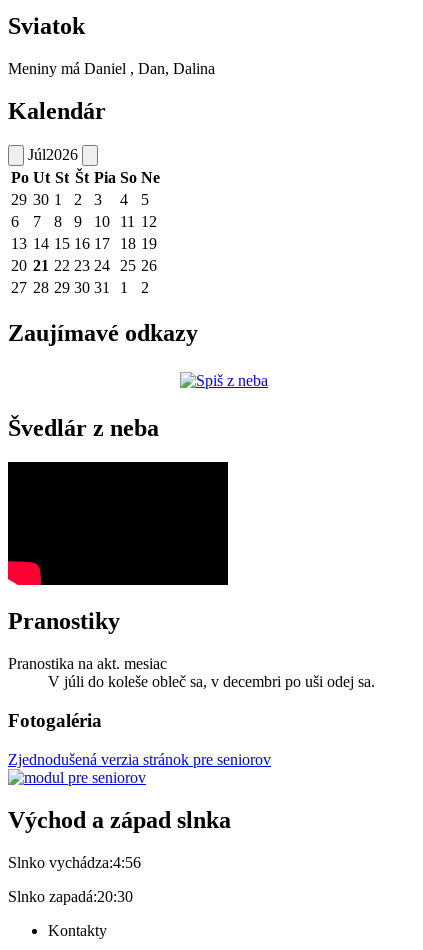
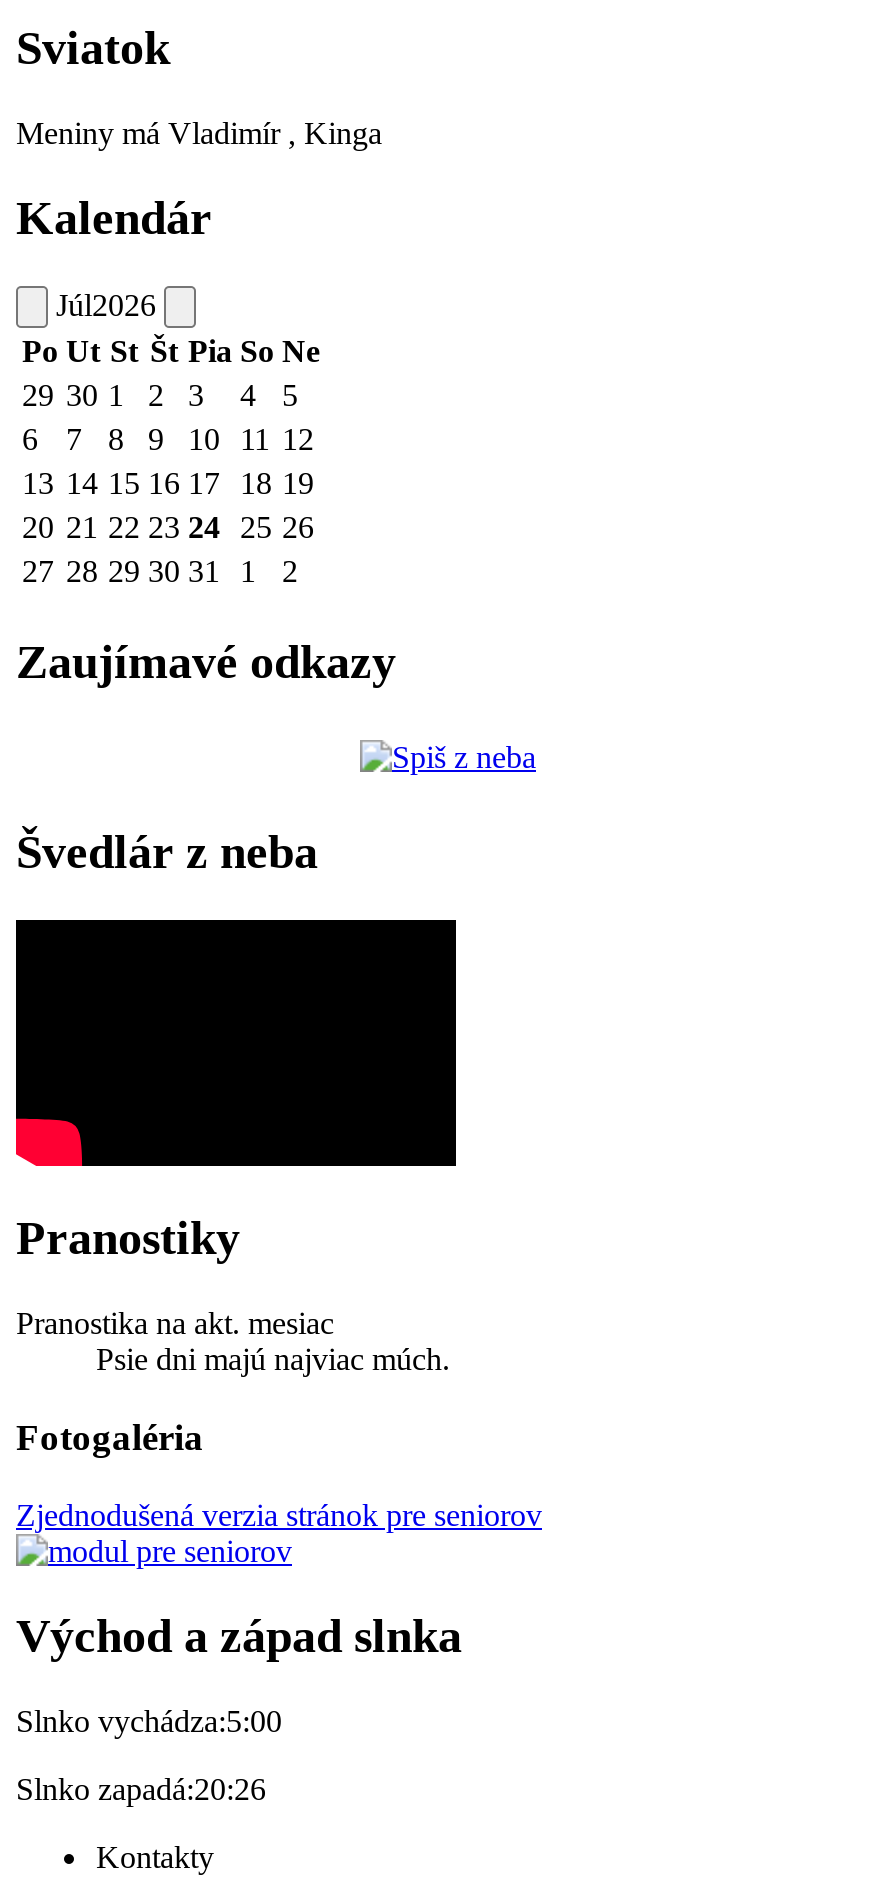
[8,60,215,77] Meniny má Daniel , Dan, Dalina -> [16,116,382,150] Meniny má Vladimír , Kinga
[48,673,375,690] V júli do koleše obleč sa, v decembri po uši odej sa. -> [96,1343,450,1377] Psie dni majú najviac múch.
[8,854,141,871] Slnko vychádza:4:56 -> [16,1703,282,1737] Slnko vychádza:5:00
[8,888,133,905] Slnko zapadá:20:30 -> [16,1771,266,1805] Slnko zapadá:20:26

